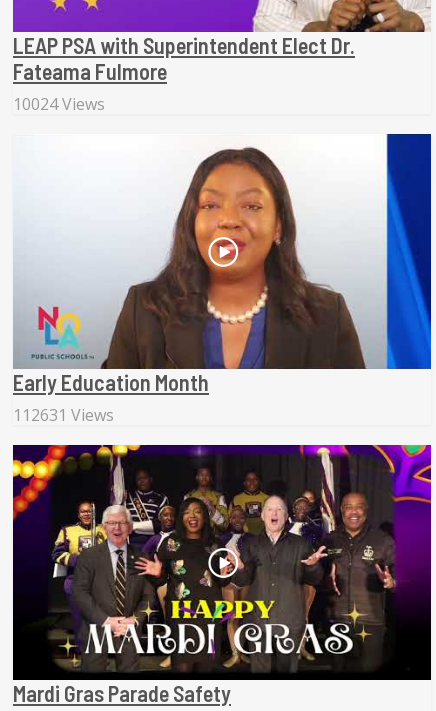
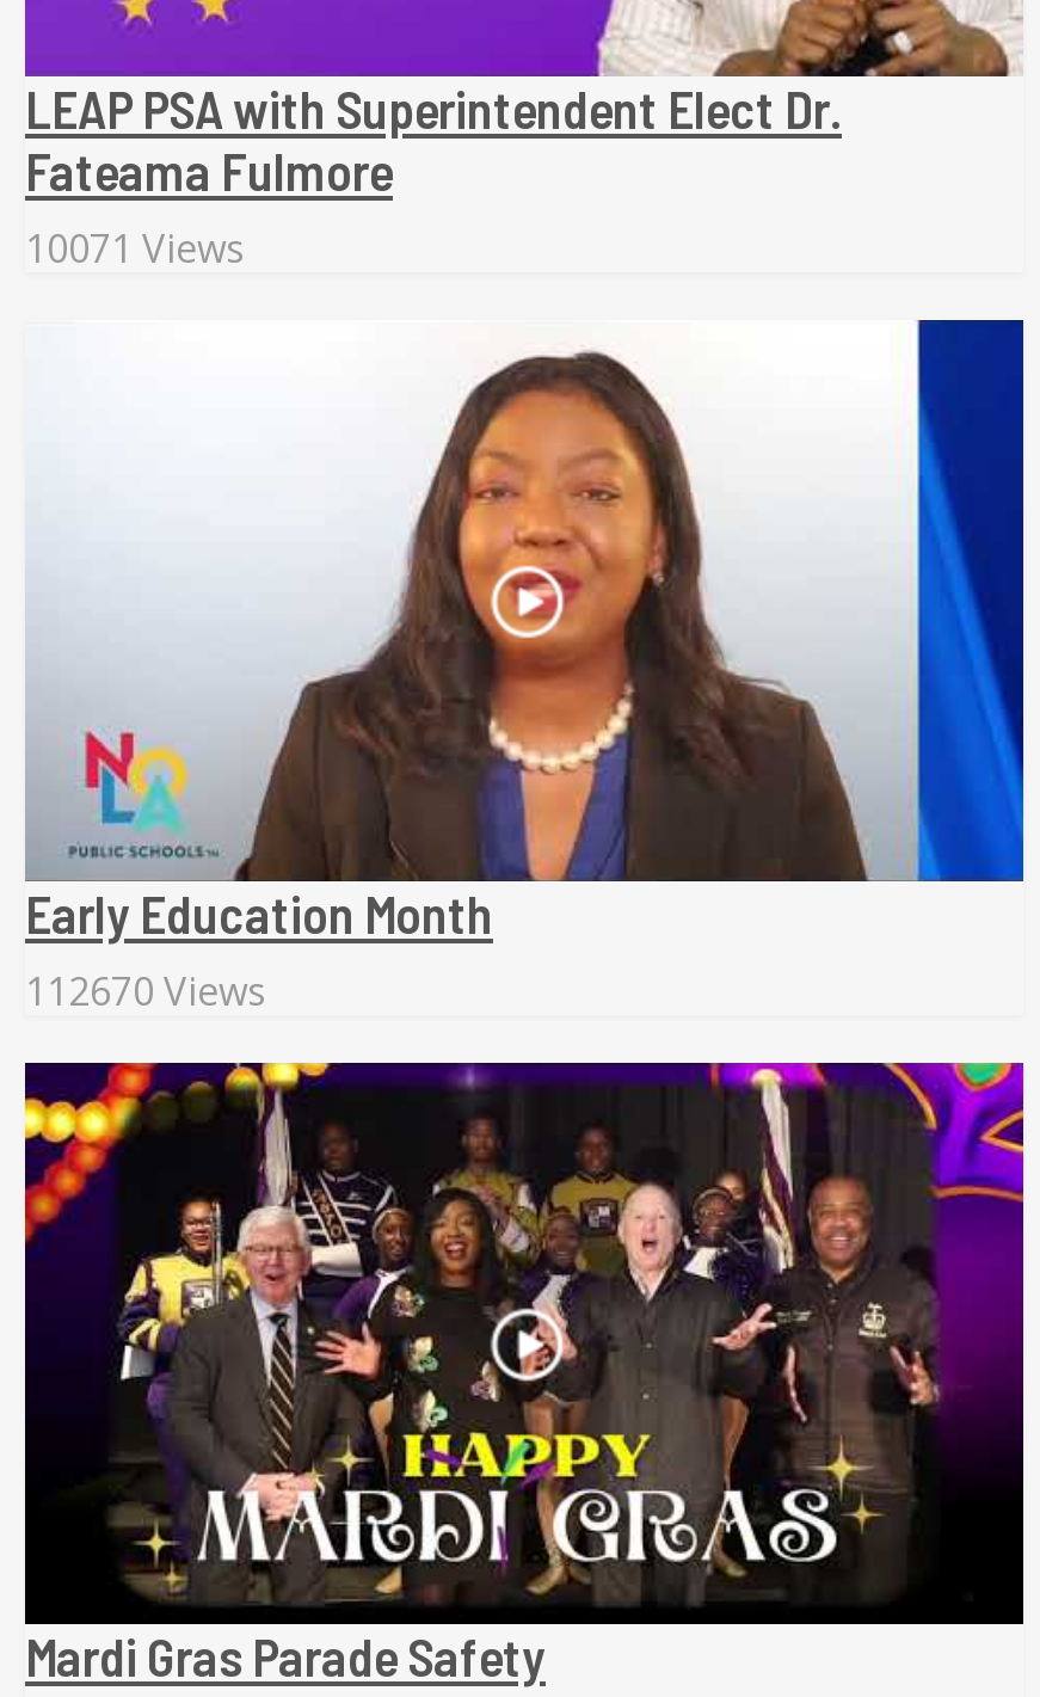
[13,92,105,114] 10024 Views -> [25,221,245,273] 10071 Views
[13,404,114,426] 112631 Views -> [25,964,266,1017] 112670 Views

